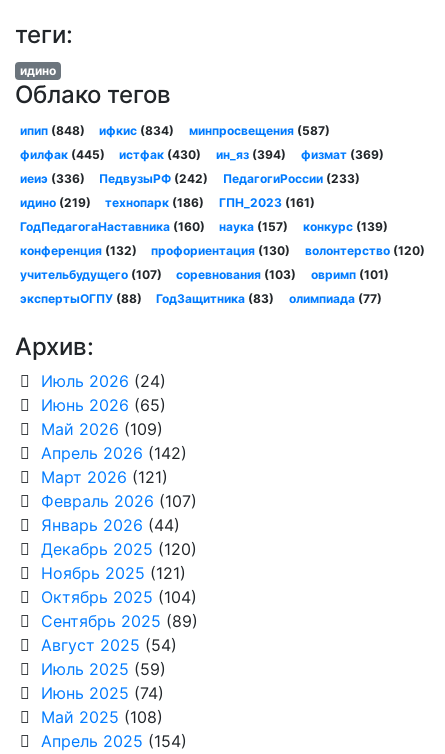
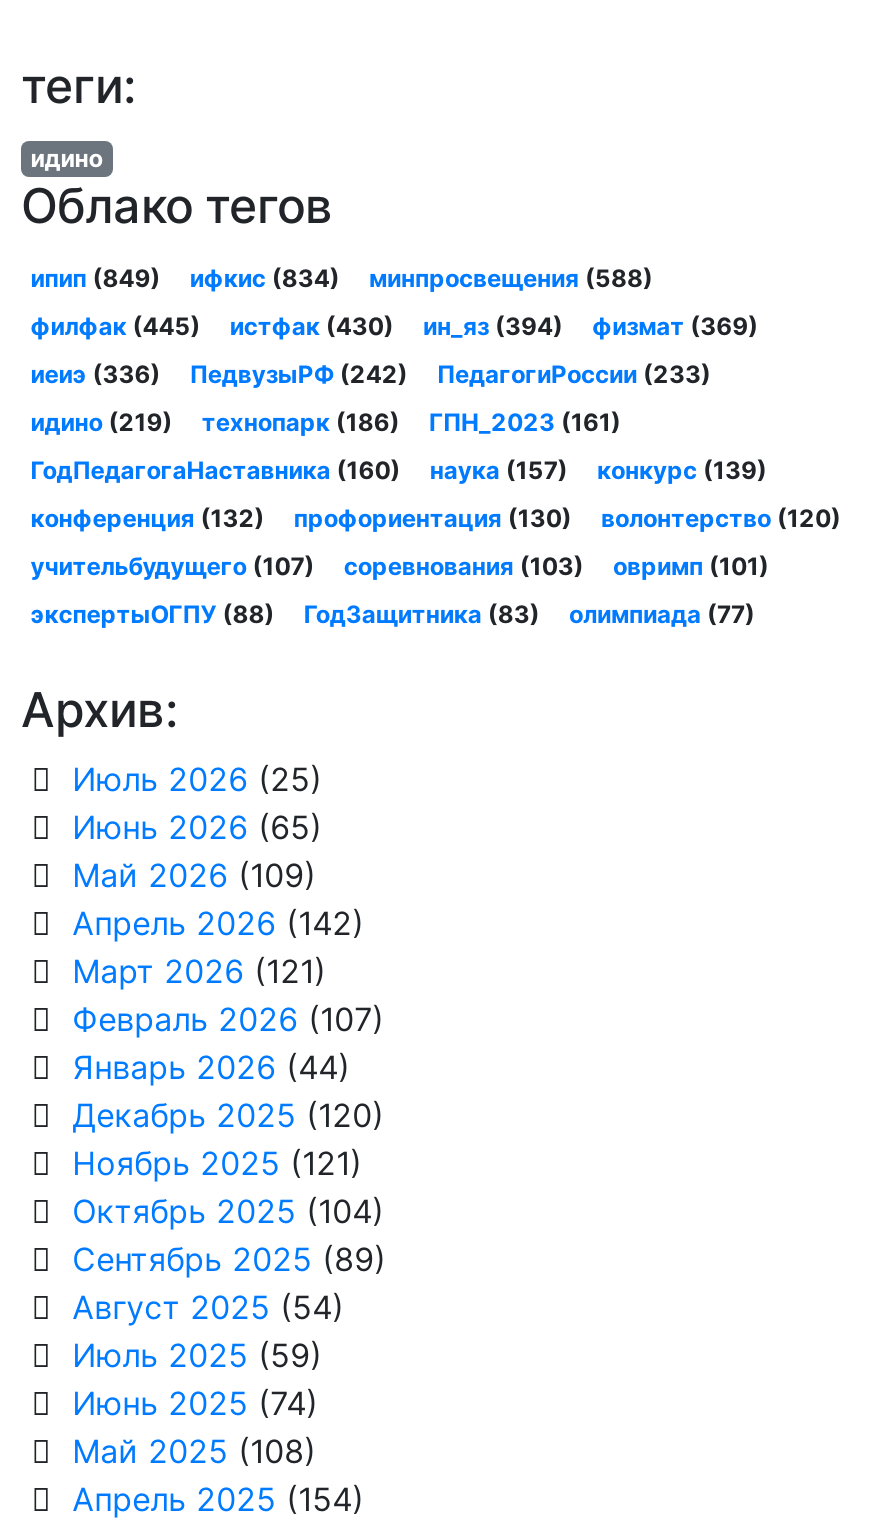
[20,123,85,138] ипип (848) -> [31,264,161,294] ипип (849)
[189,123,330,138] минпросвещения (587) -> [369,264,653,294] минпросвещения (588)
[41,371,166,391] Июль 2026 (24) -> [72,760,322,800] Июль 2026 (25)

